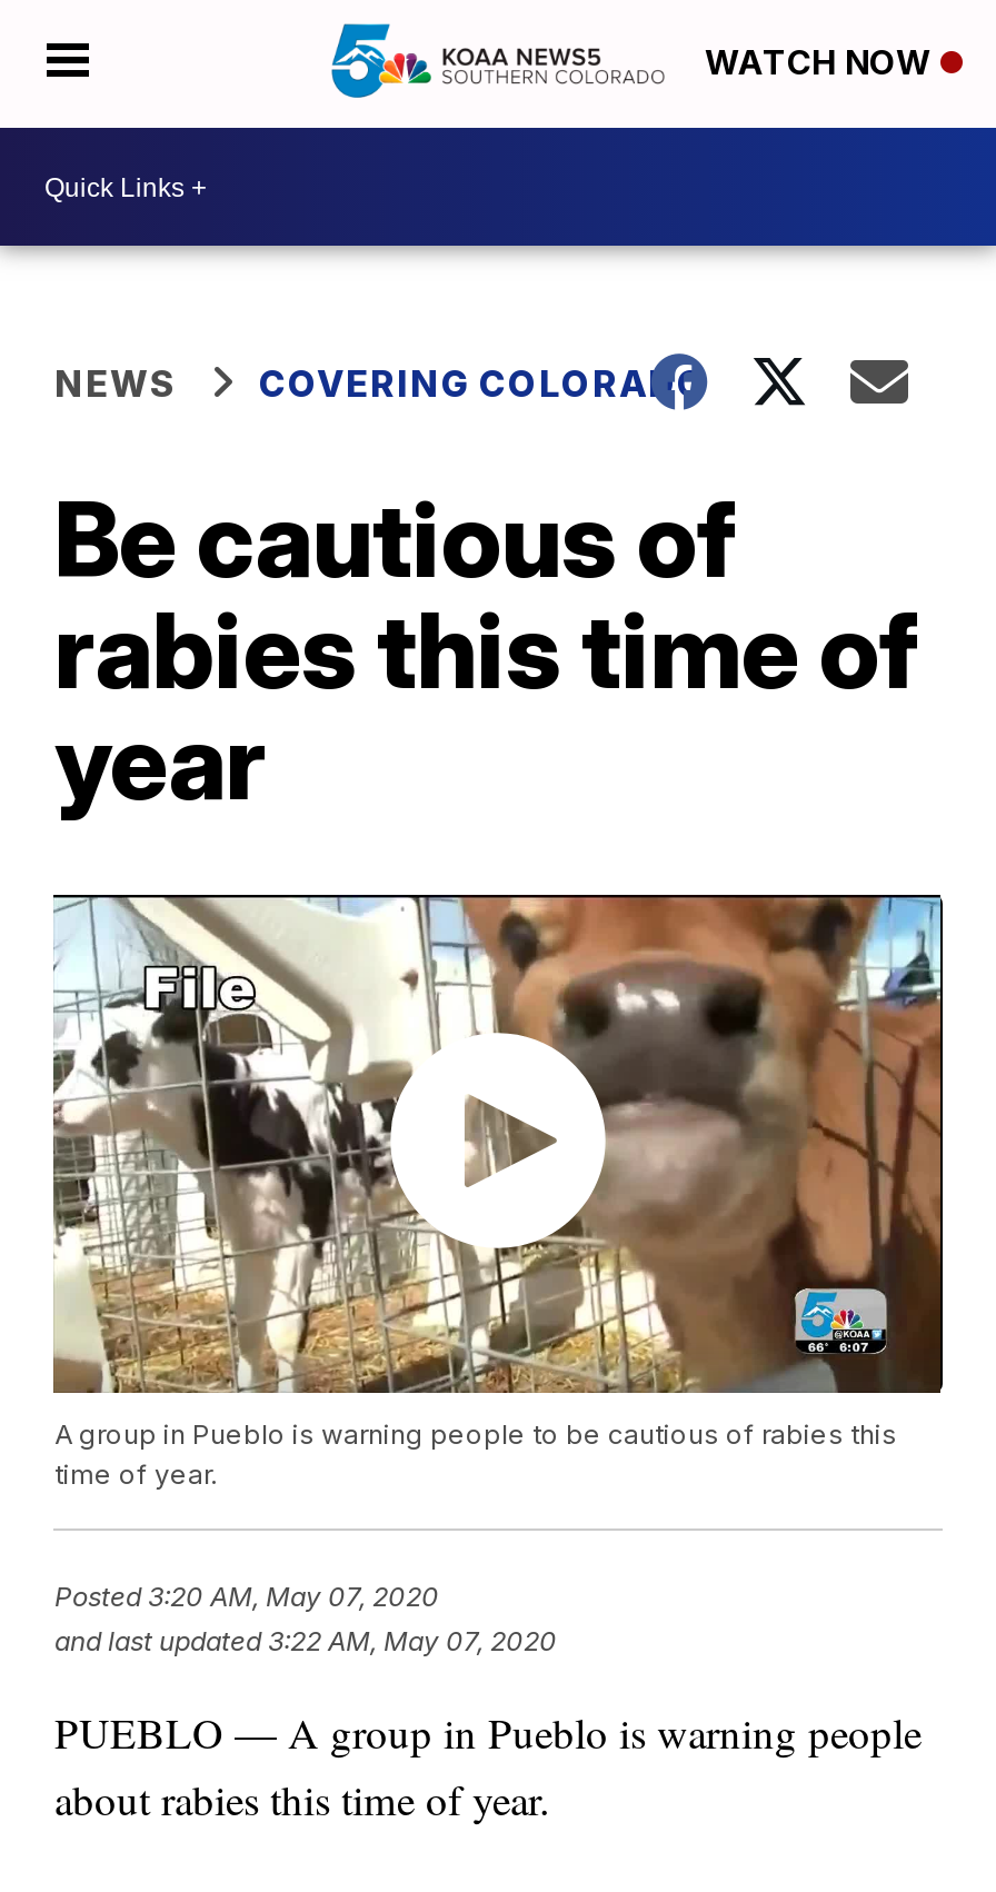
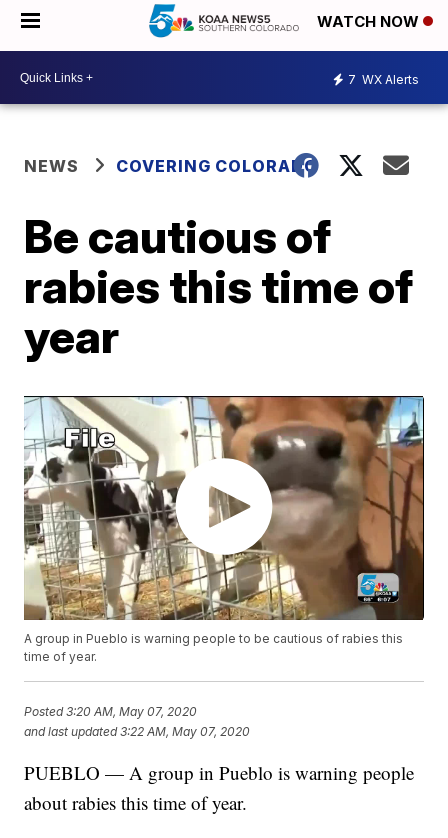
none -> [348,71,419,86] 7 WX Alerts

